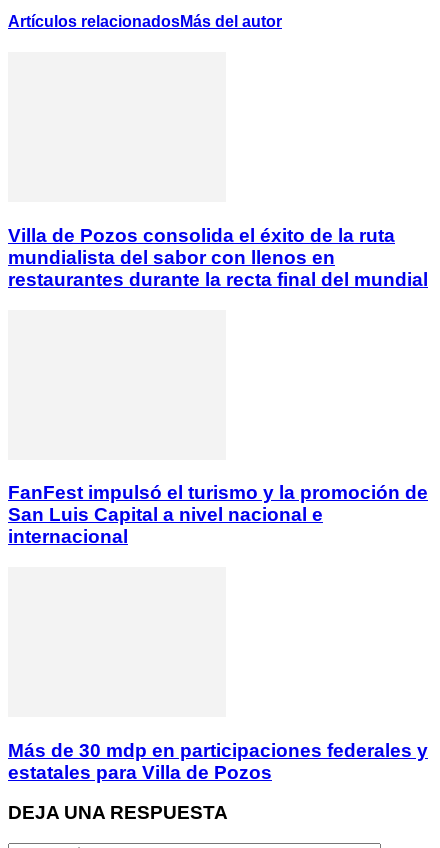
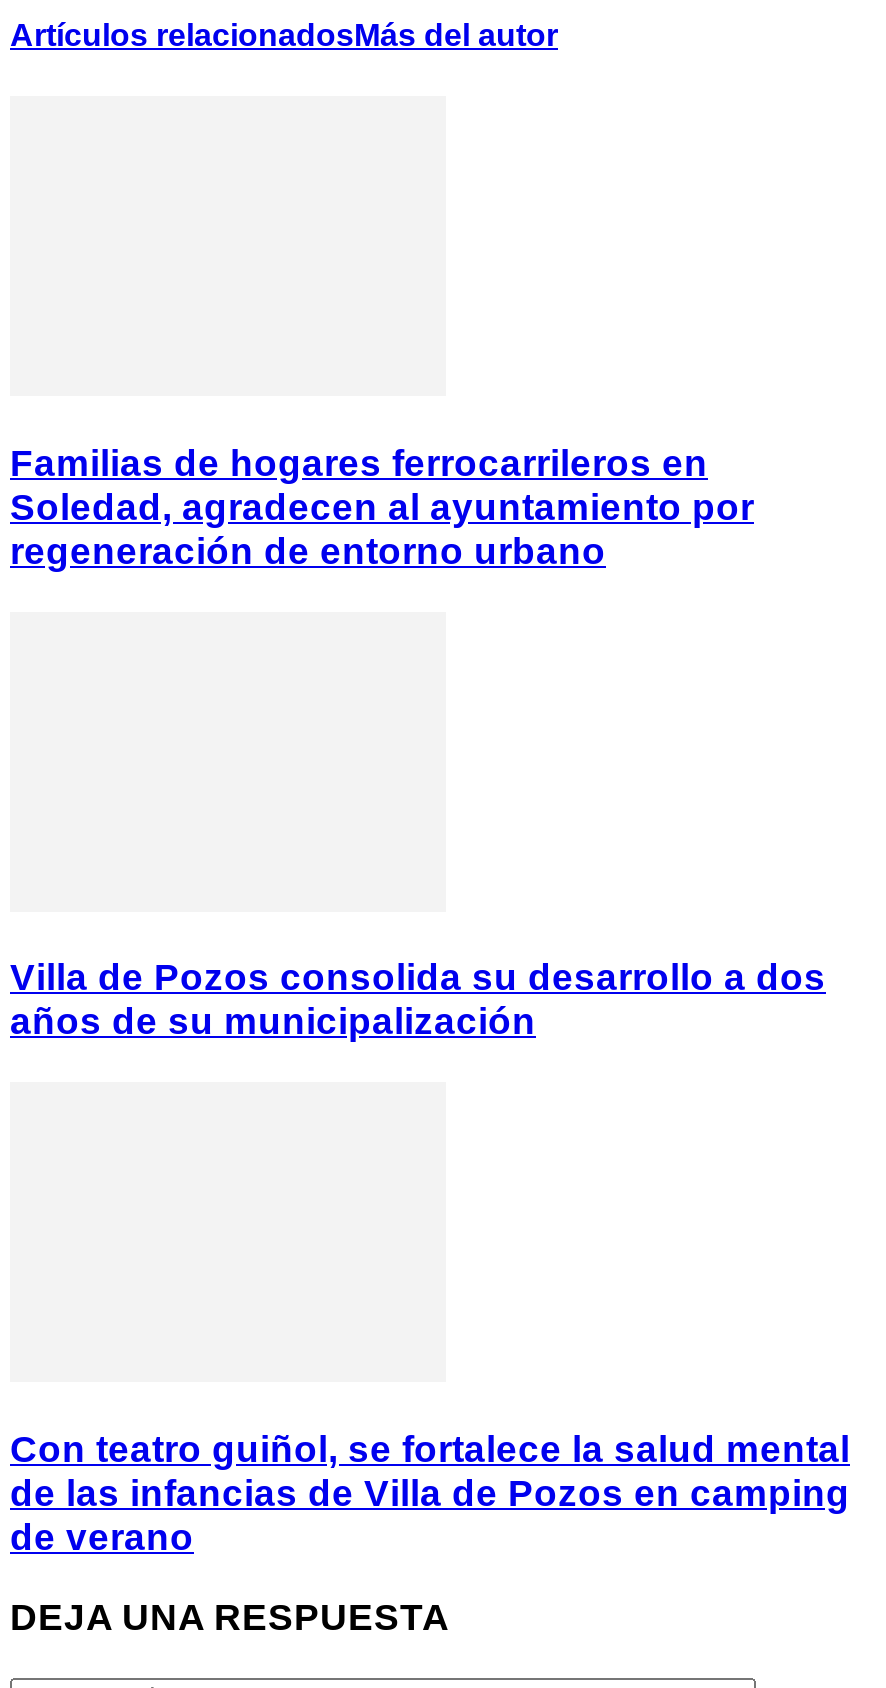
[8,225,428,290] Villa de Pozos consolida el éxito de la ruta | mundialista del sabor con llenos en | restaurantes durante la recta final del mundial -> [10,442,754,572] Familias de hogares ferrocarrileros en | Soledad, agradecen al ayuntamiento por | regeneración de entorno urbano
[8,482,428,547] FanFest impulsó el turismo y la promoción de | San Luis Capital a nivel nacional e | internacional -> [10,957,826,1043] Villa de Pozos consolida su desarrollo a dos | años de su municipalización
[8,740,428,783] Más de 30 mdp en participaciones federales y | estatales para Villa de Pozos -> [10,1428,850,1558] Con teatro guiñol, se fortalece la salud mental | de las infancias de Villa de Pozos en camping | de verano

